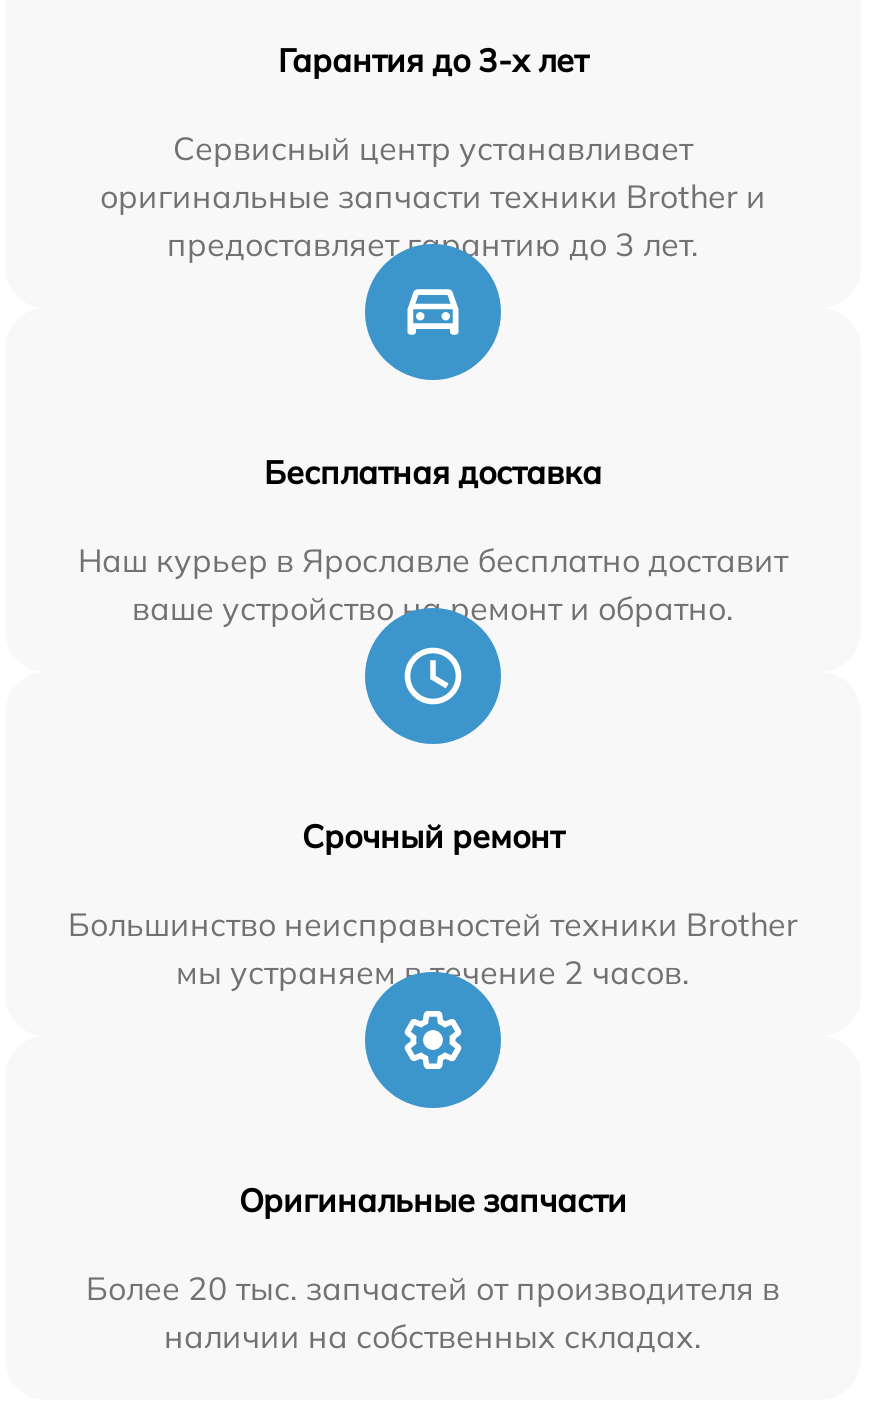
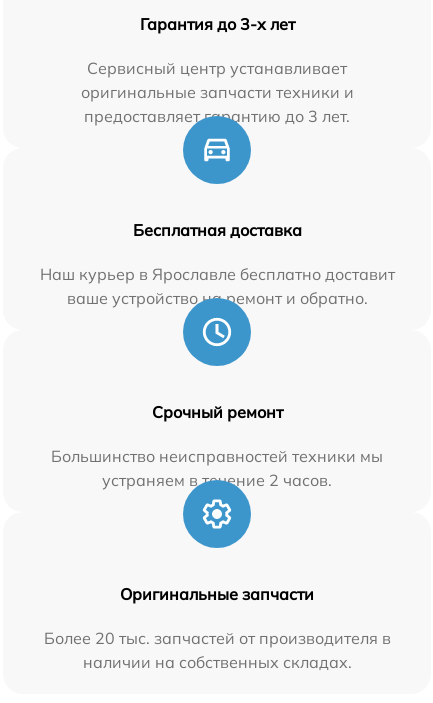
[100,175,766,215] оригинальные запчасти техники Brother и -> [80,82,353,102] оригинальные запчасти техники и
[68,903,798,991] Большинство неисправностей техники Brother | мы устраняем в течение 2 часов. -> [51,446,383,490] Большинство неисправностей техники мы | устраняем в течение 2 часов.

